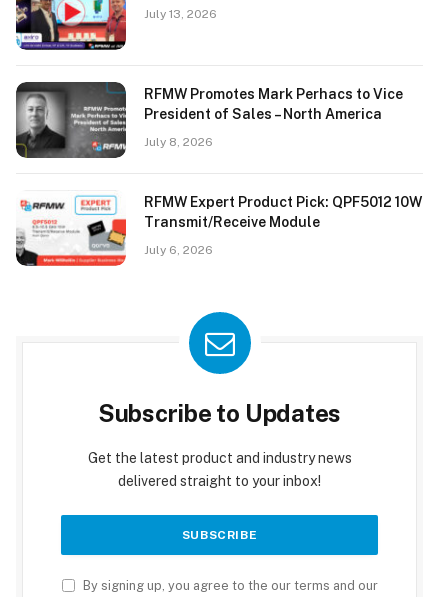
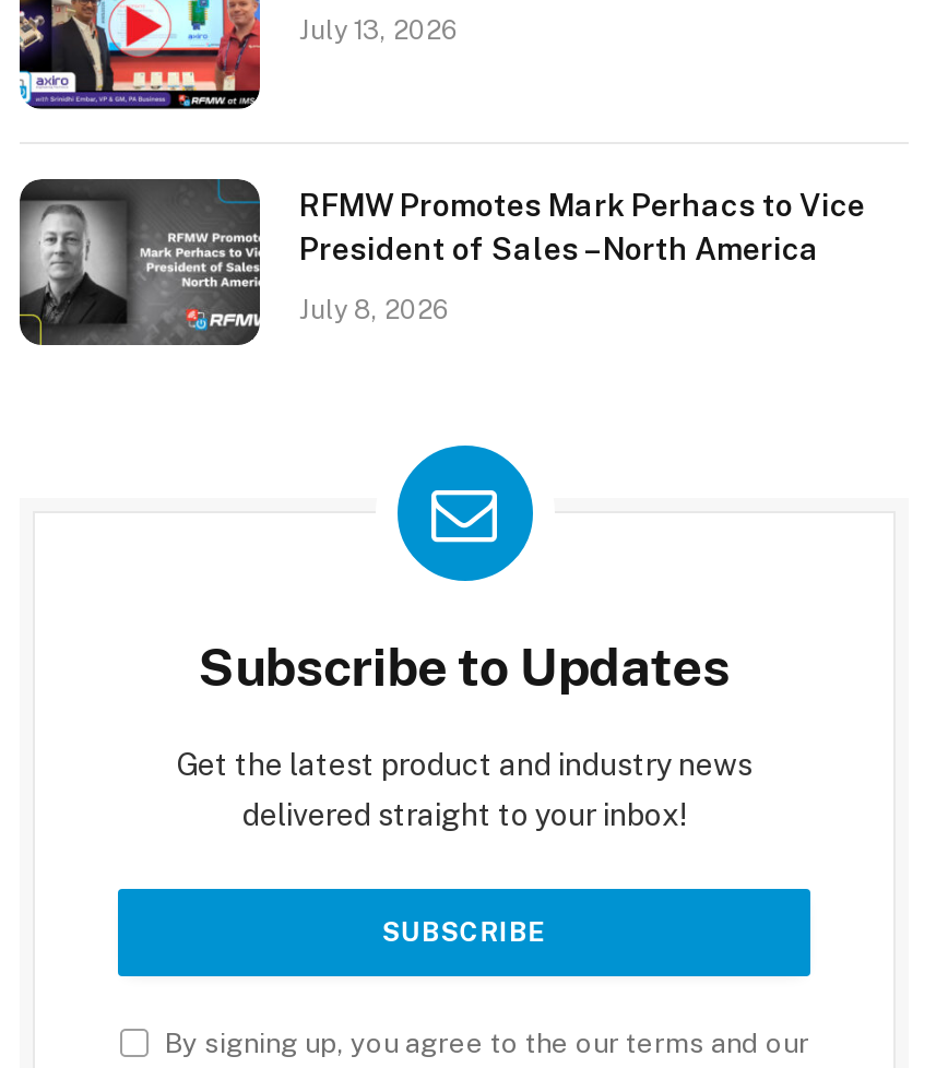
[16,194,422,267] [image] | RFMW Expert Product Pick: QPF5012 10W | Transmit/Receive Module | July 6, 2026 -> none

